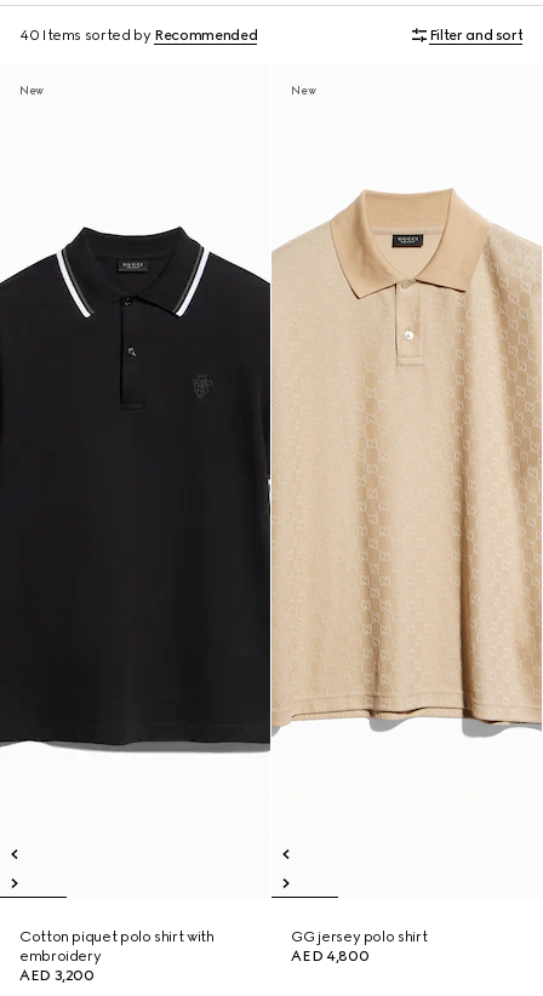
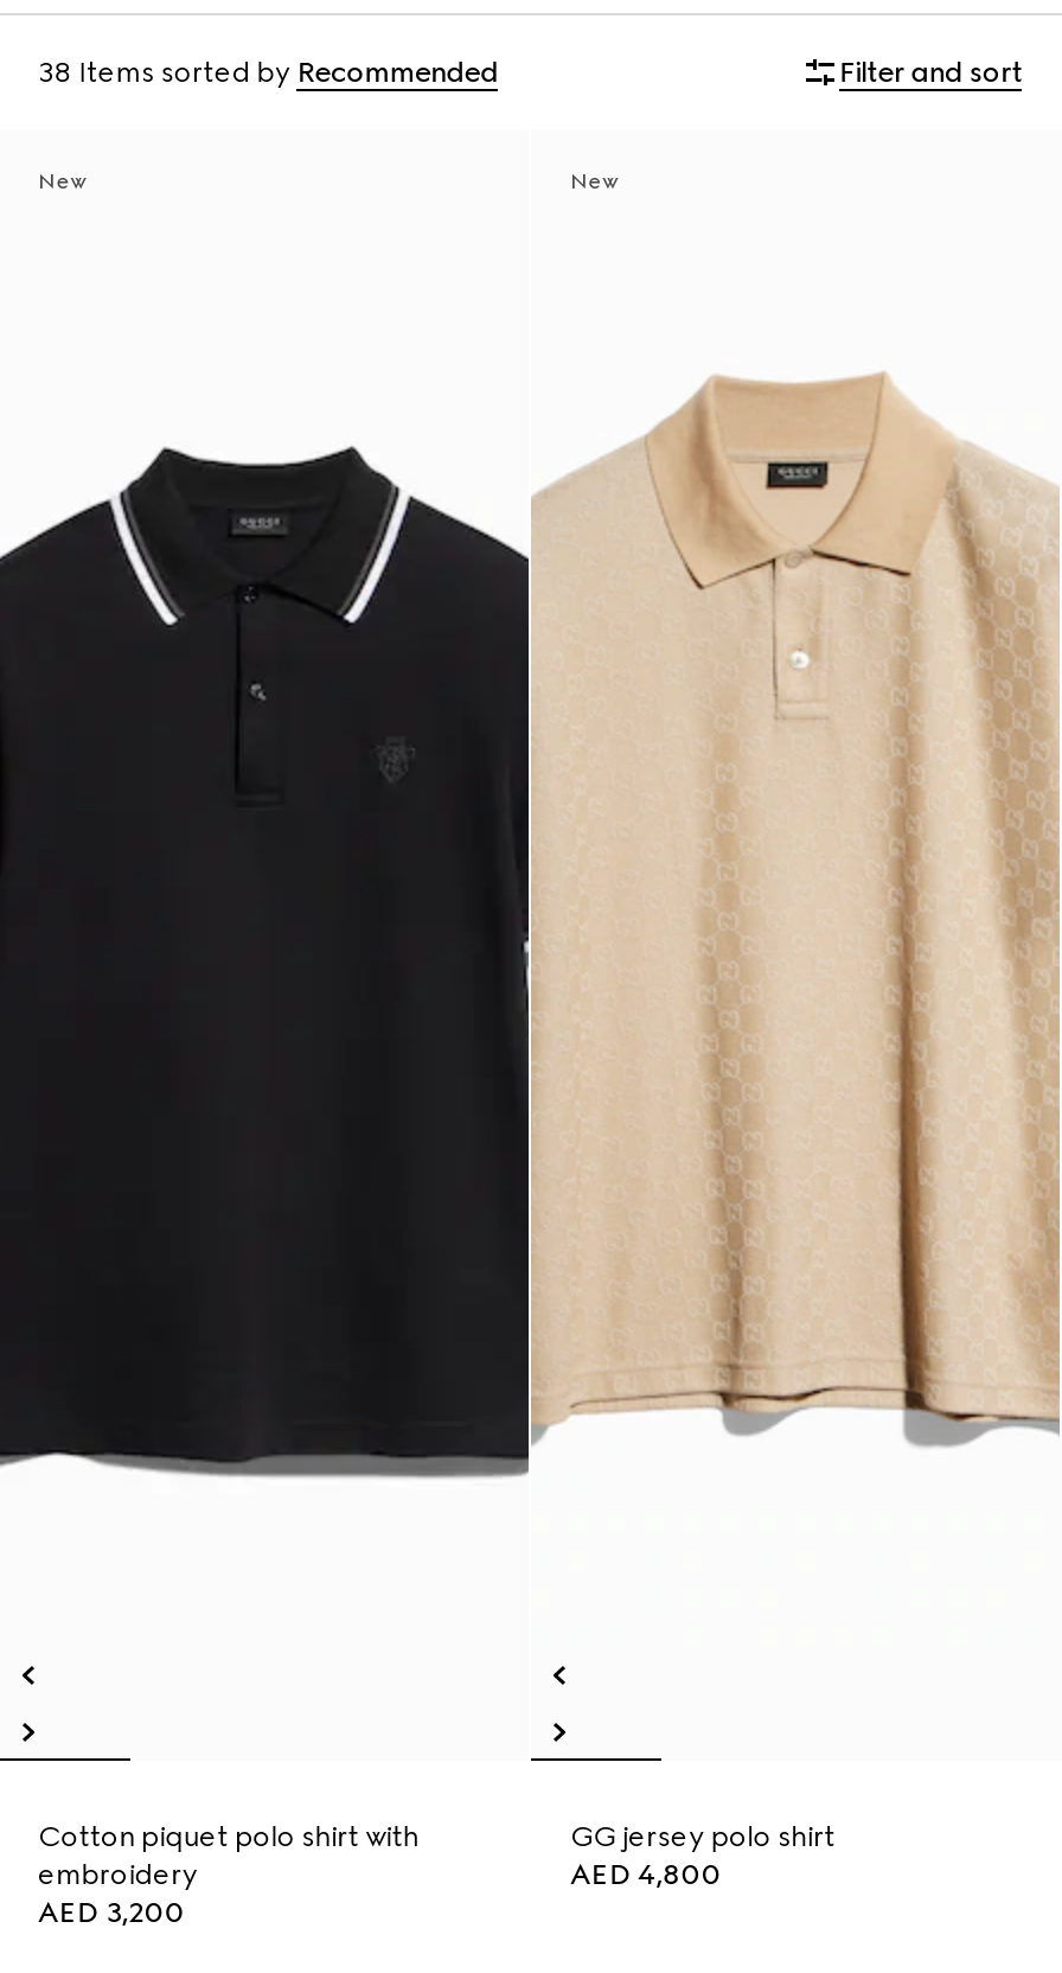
[19,27,257,44] 40 Items sorted by Recommended -> [38,56,498,89] 38 Items sorted by Recommended

